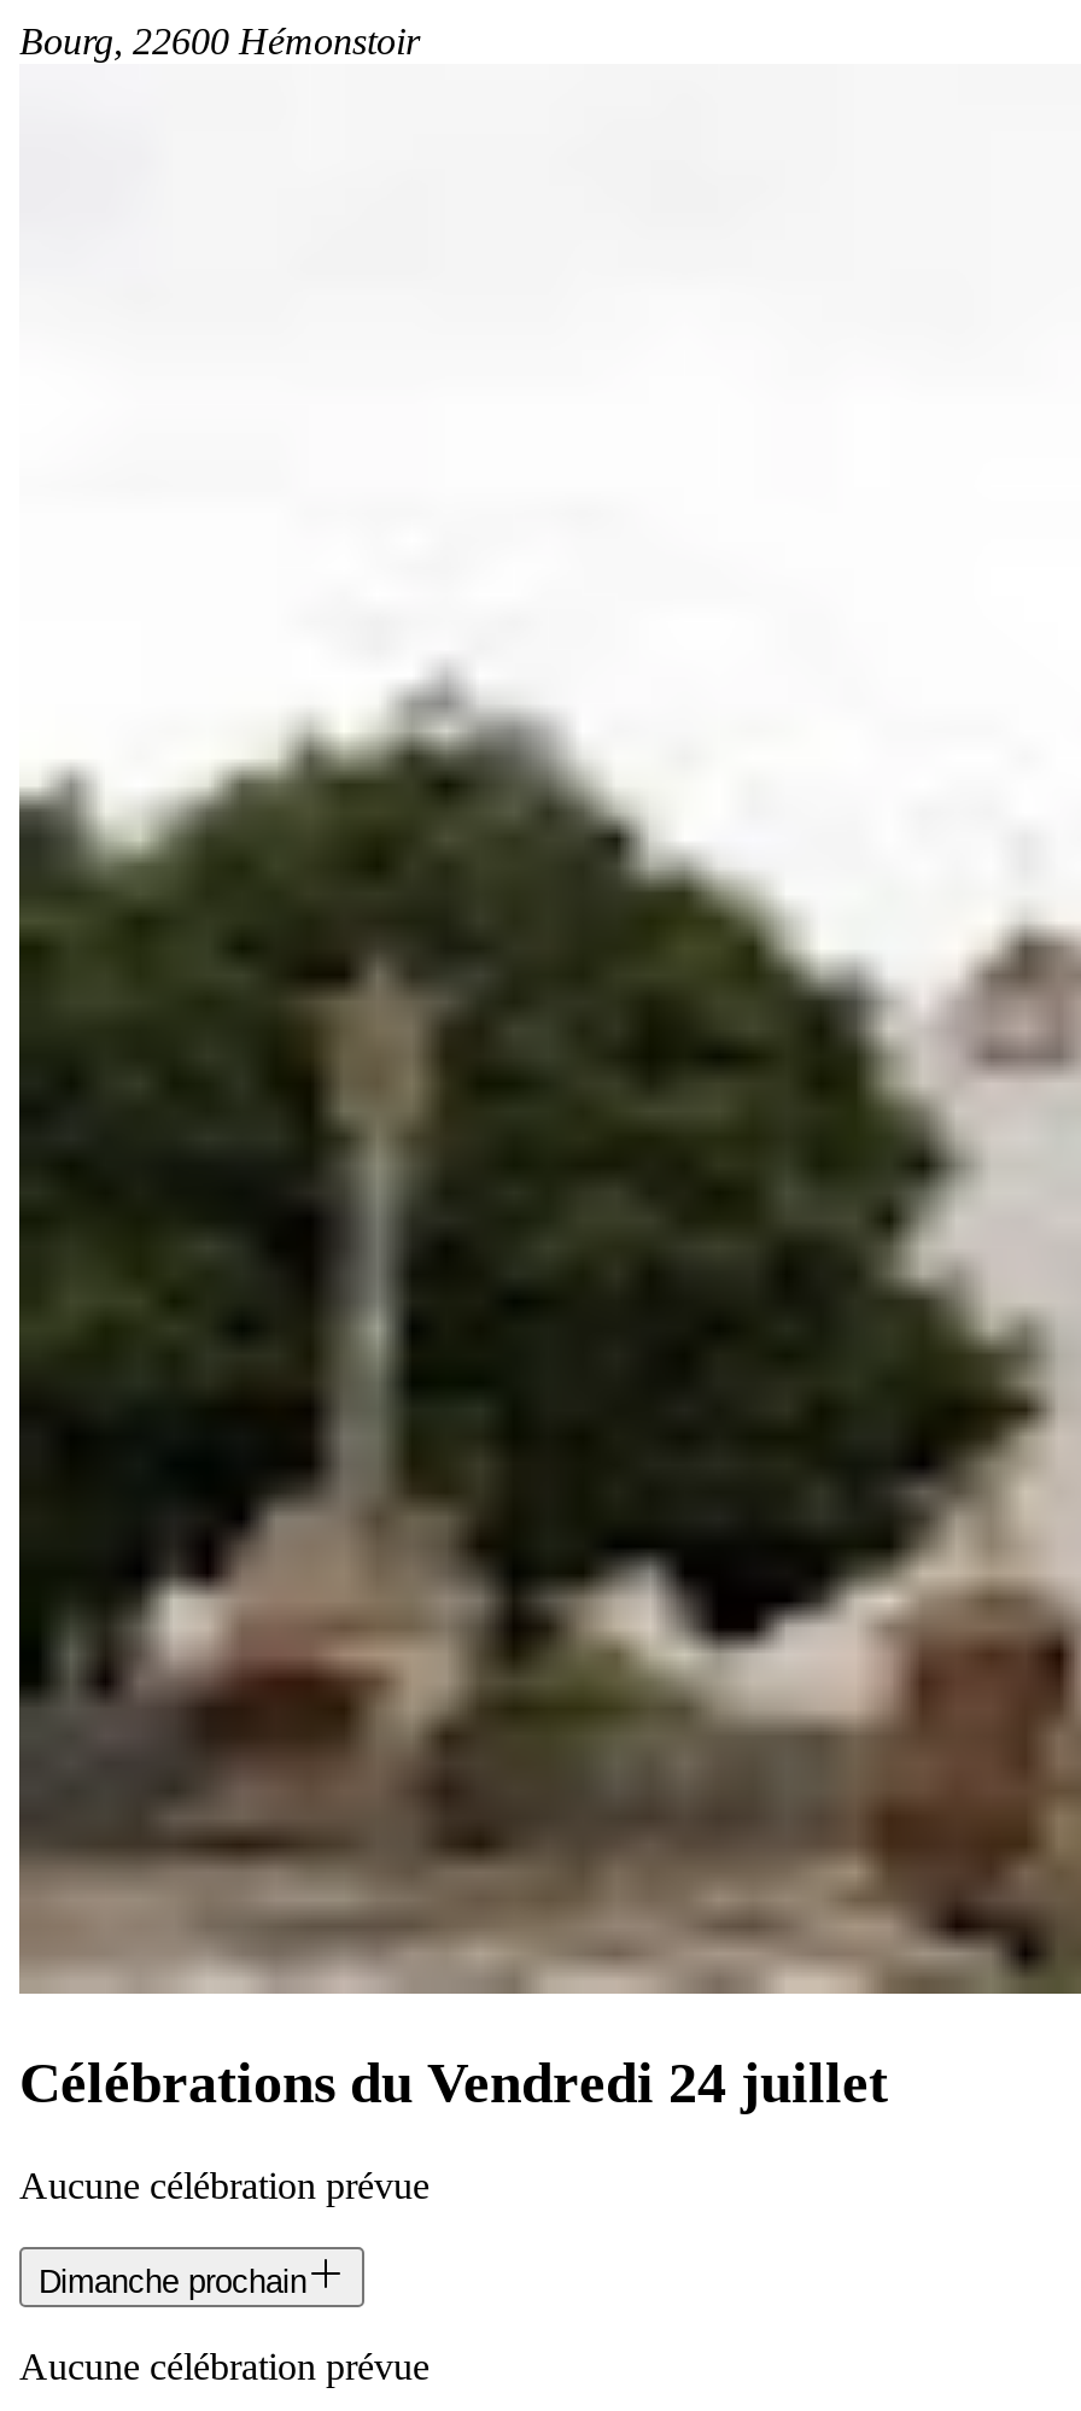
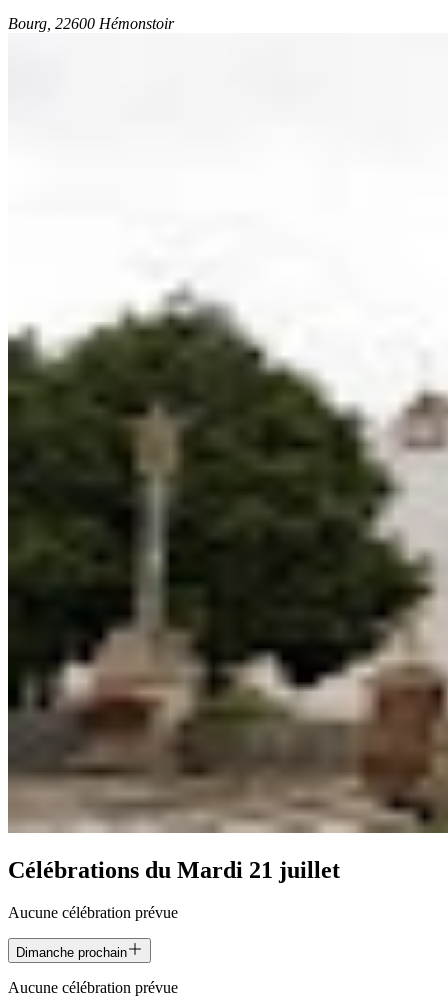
[19,2051,888,2114] Célébrations du Vendredi 24 juillet -> [8,857,340,883] Célébrations du Mardi 21 juillet

